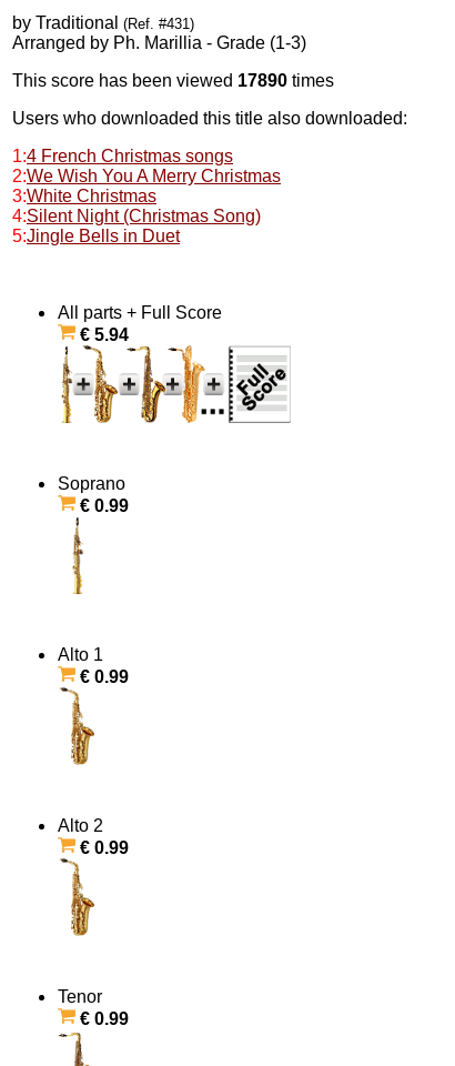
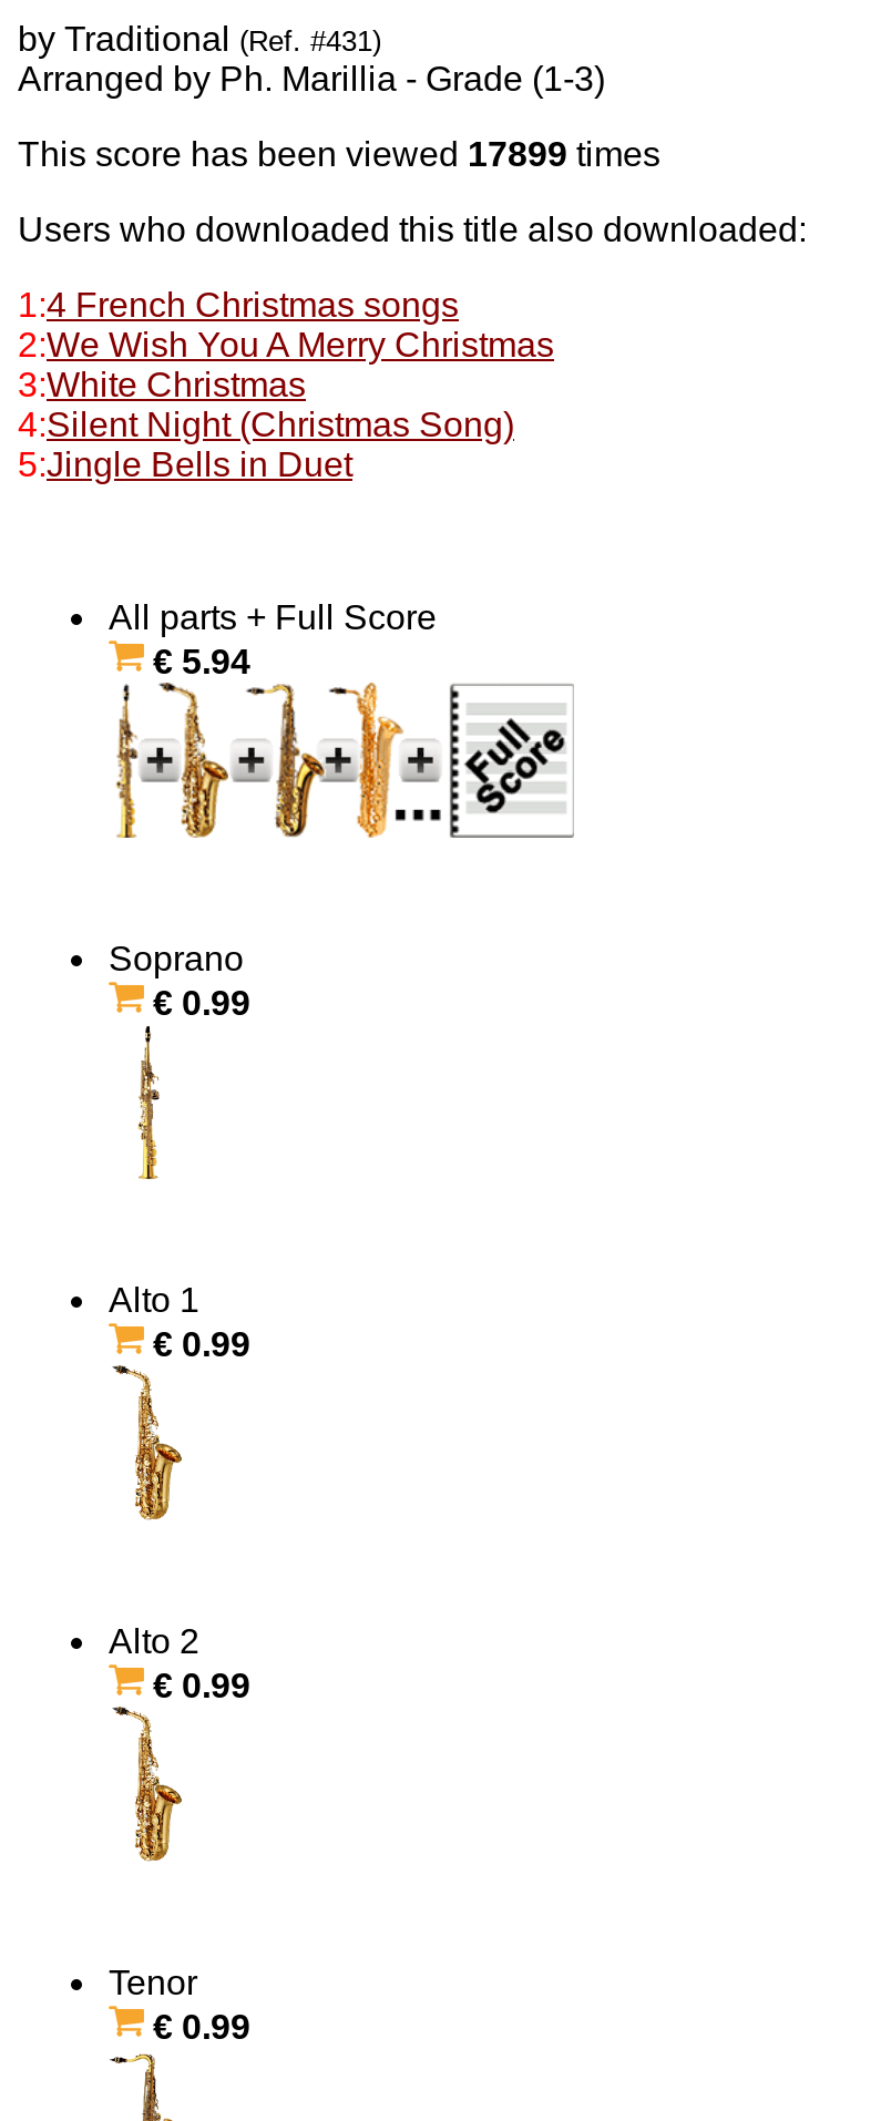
[12,72,334,90] This score has been viewed 17890 times -> [18,136,660,174] This score has been viewed 17899 times

